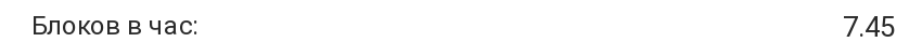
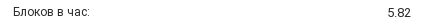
[843,10,895,43] 7.45 -> [387,5,411,20] 5.82

